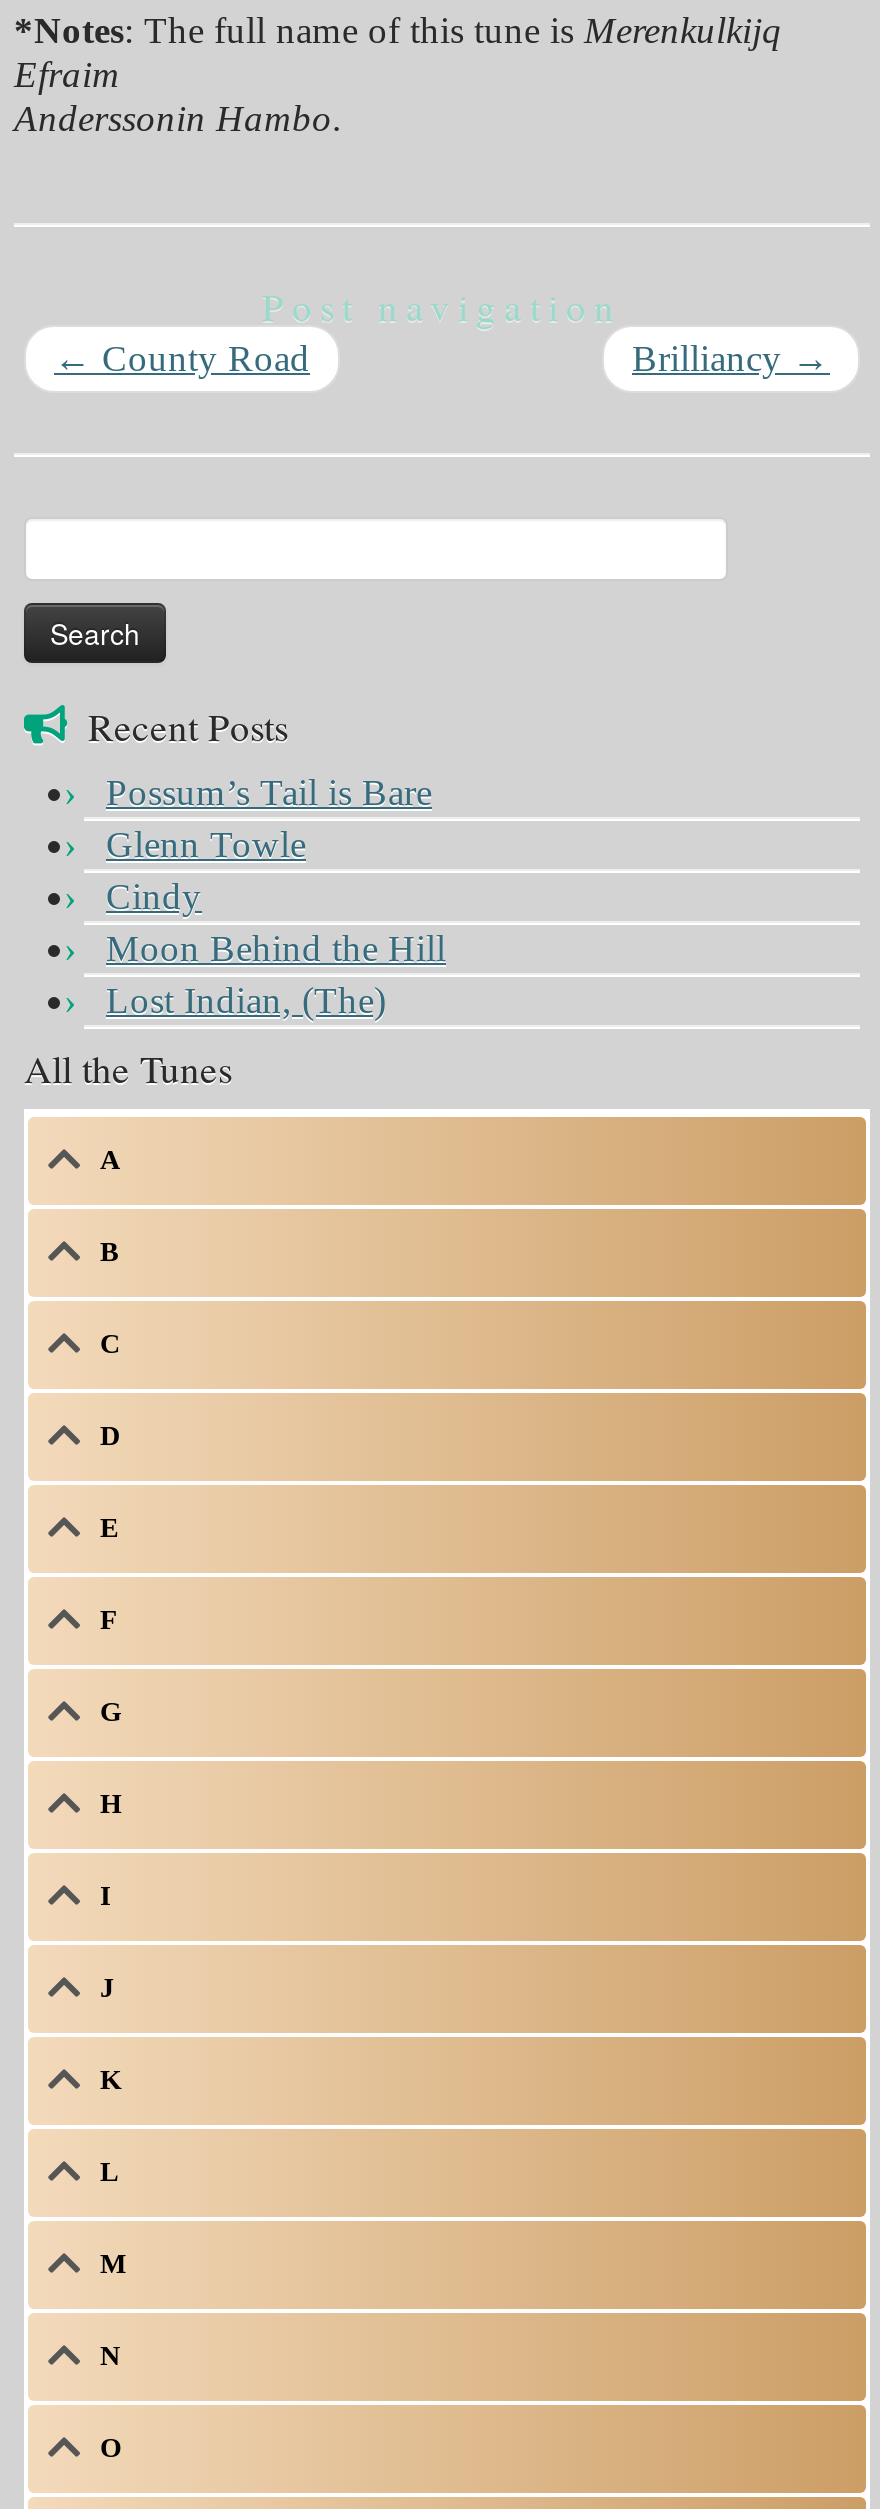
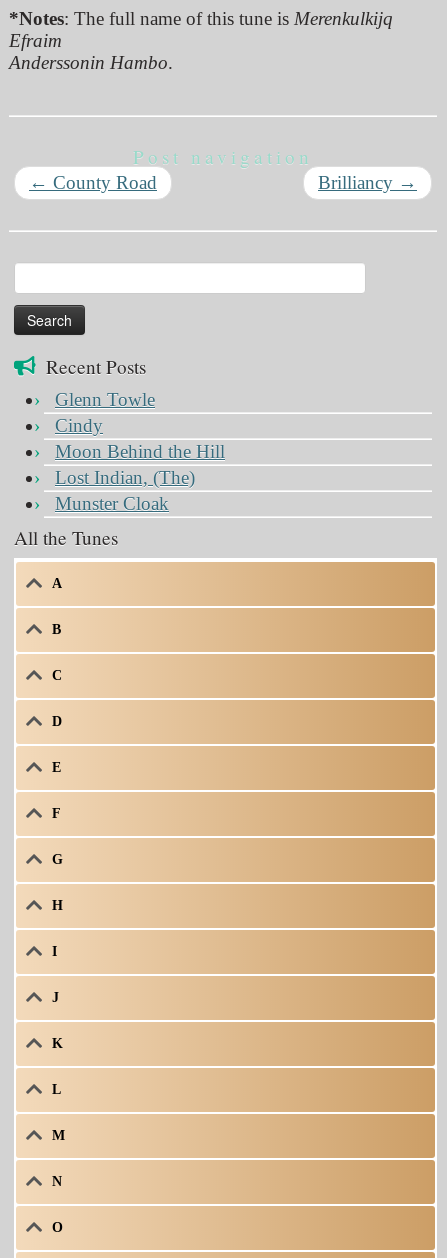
[106,772,432,814] Possum’s Tail is Bare -> none
moved [106,824,446,1022] -> [55,389,225,488]: Glenn Towle | Cindy | Moon Behind the Hill | Lost Indian, (The)
none -> [55,493,169,514] Munster Cloak

